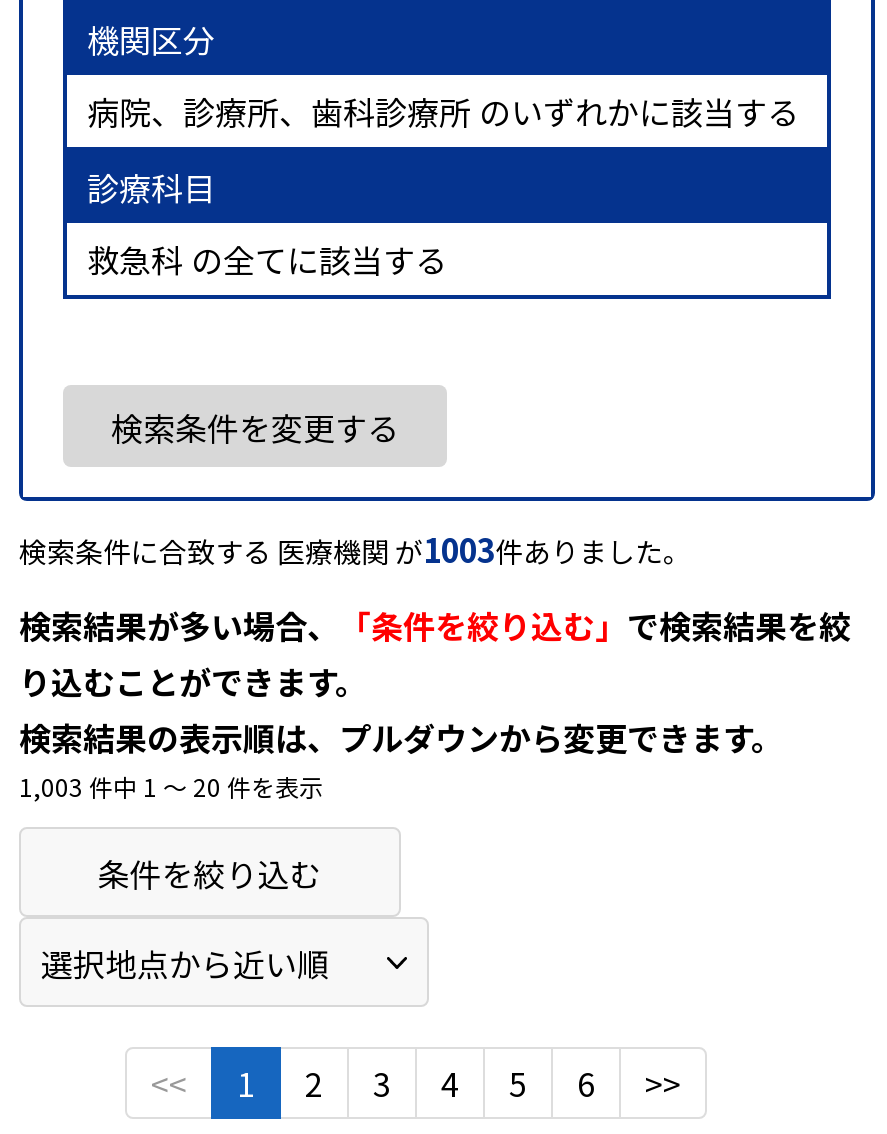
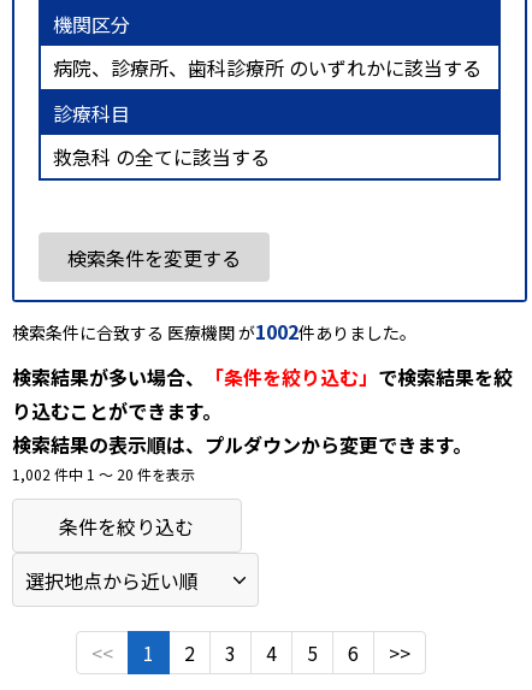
[19,524,691,572] 検索条件に合致する 医療機関 が1003件ありました。 -> [12,316,416,345] 検索条件に合致する 医療機関 が1002件ありました。
[19,768,323,802] 1,003 件中 1 〜 20 件を表示 -> [12,463,195,484] 1,002 件中 1 〜 20 件を表示

